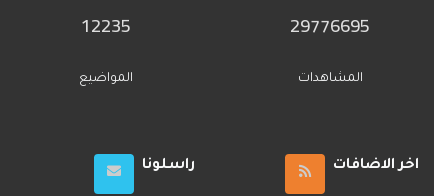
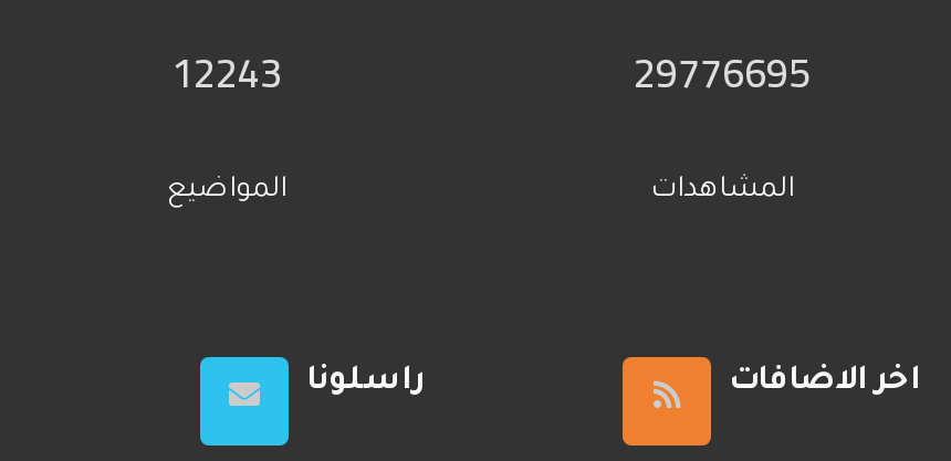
[81,9,131,42] 12235 -> [171,37,282,110] 12243

